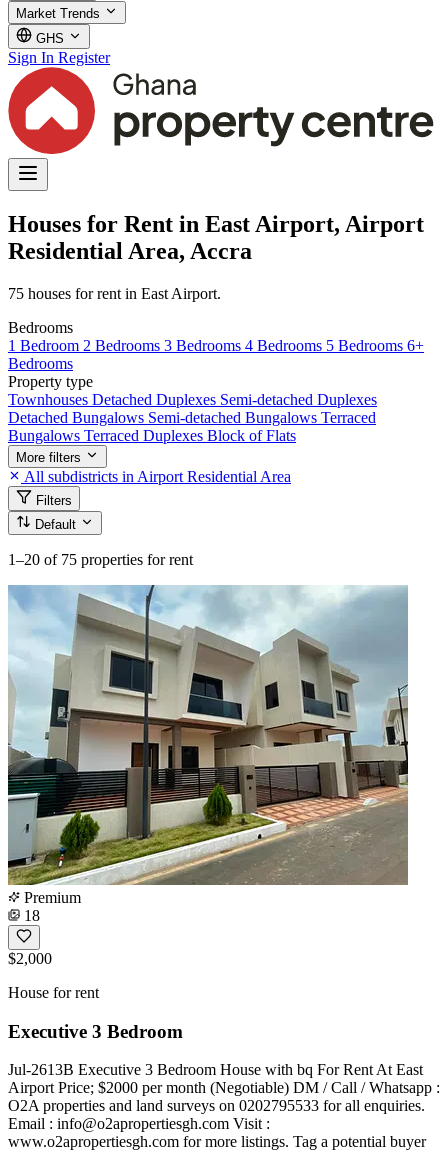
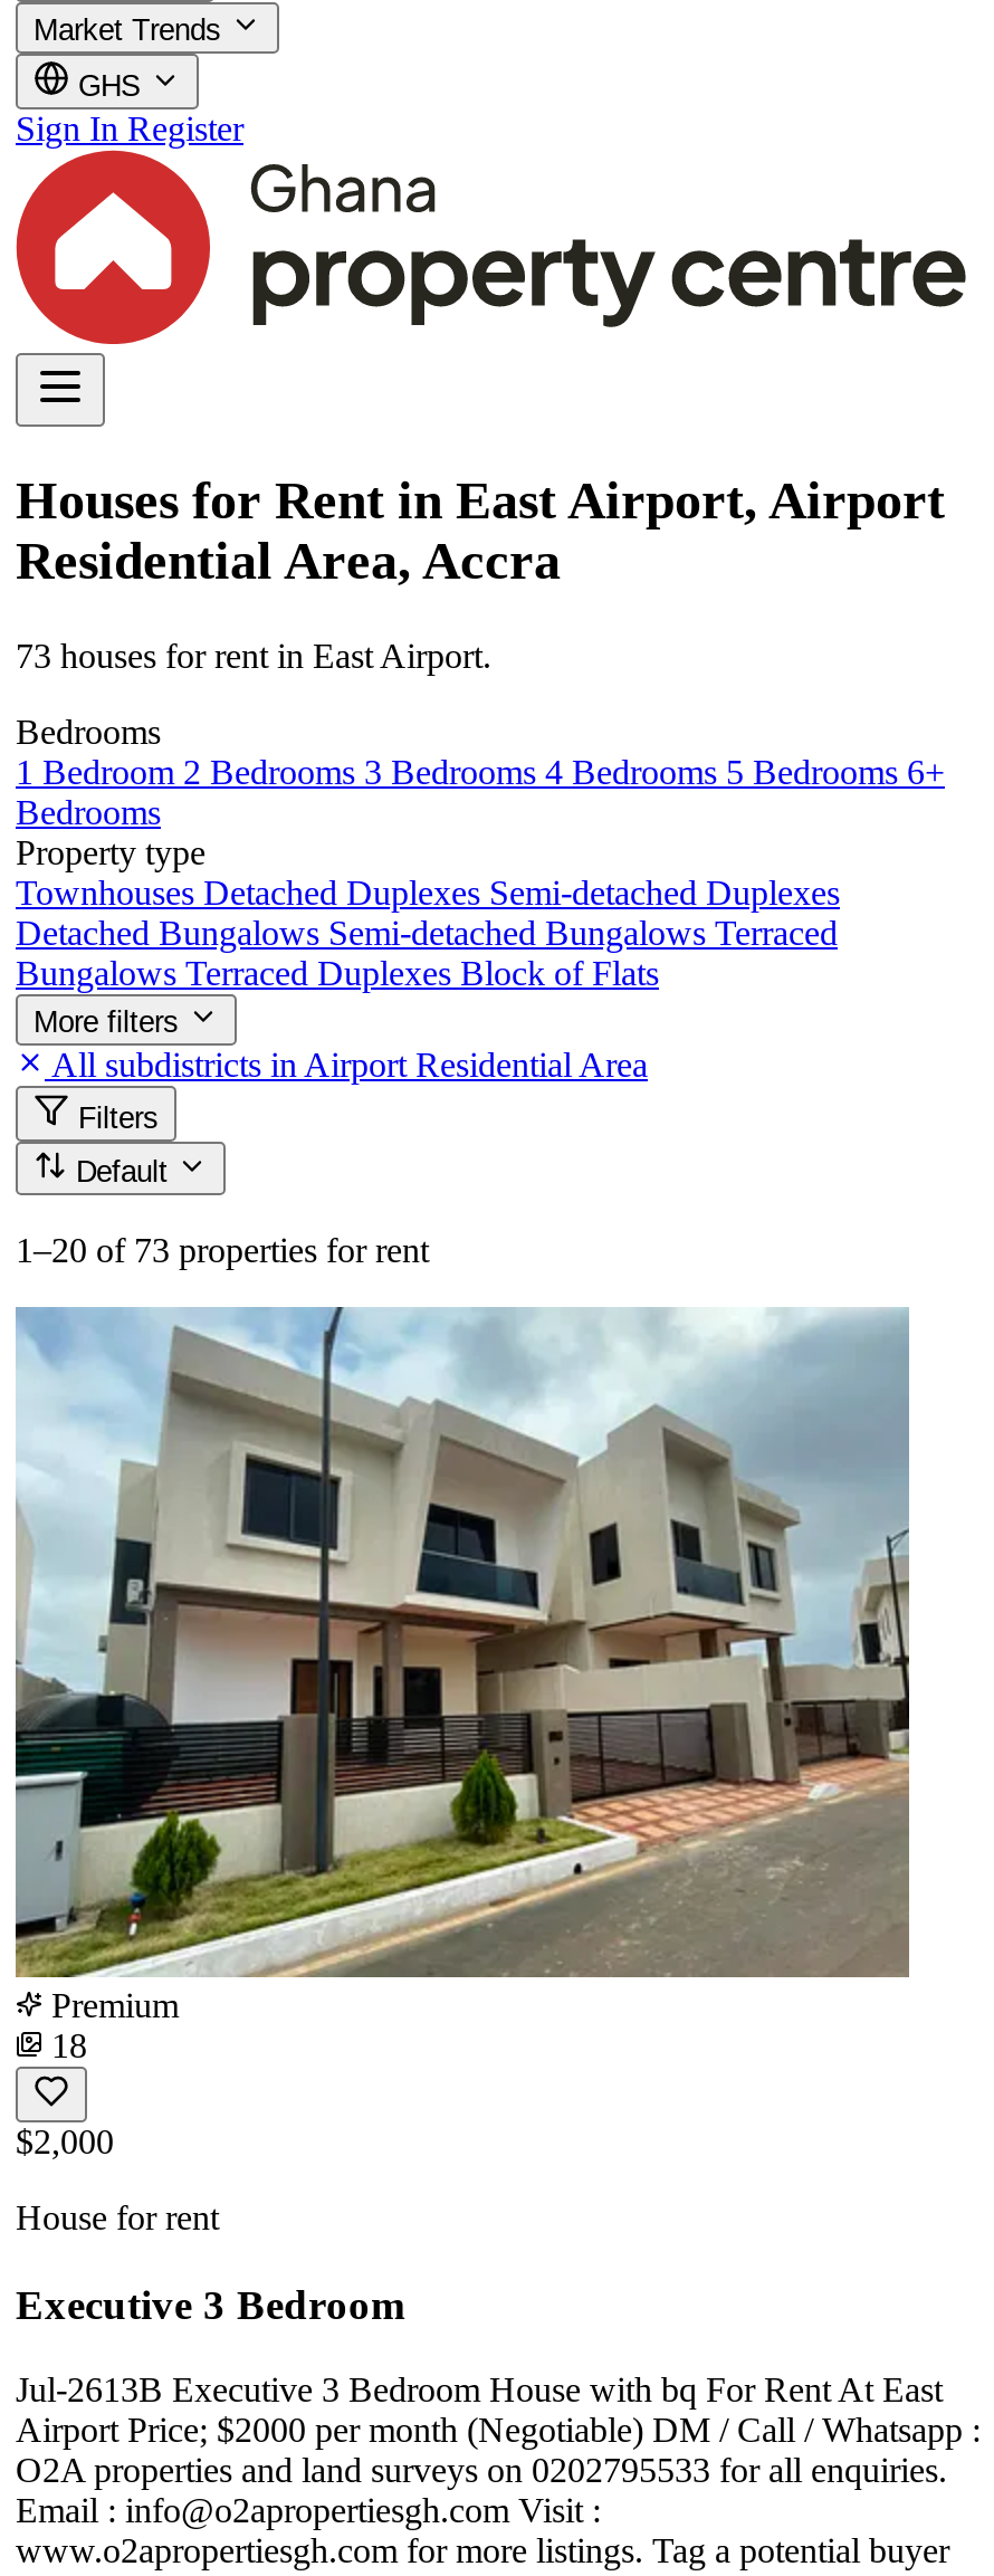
[8,285,221,302] 75 houses for rent in East Airport. -> [16,636,491,674] 73 houses for rent in East Airport.
[8,551,193,568] 1–20 of 75 properties for rent -> [16,1231,429,1269] 1–20 of 73 properties for rent

